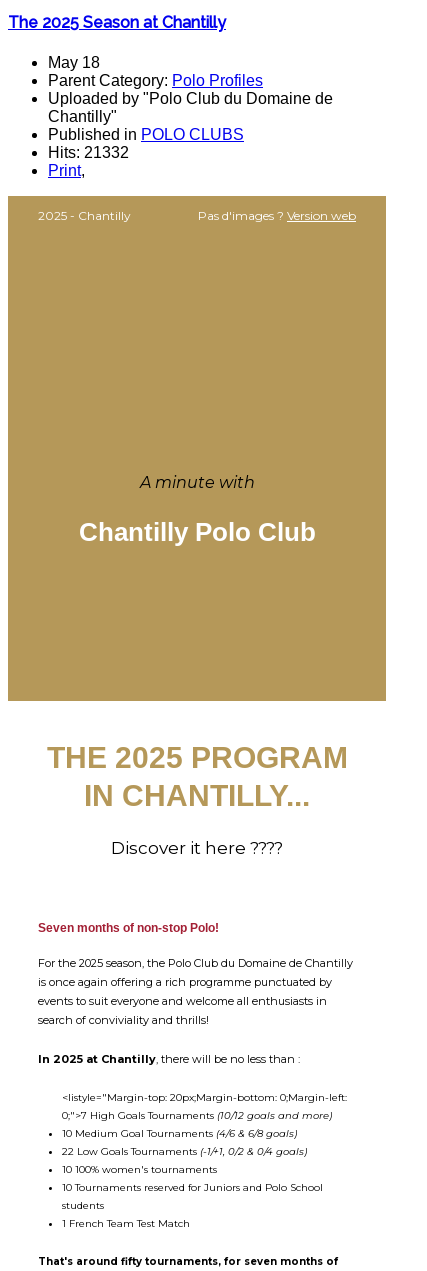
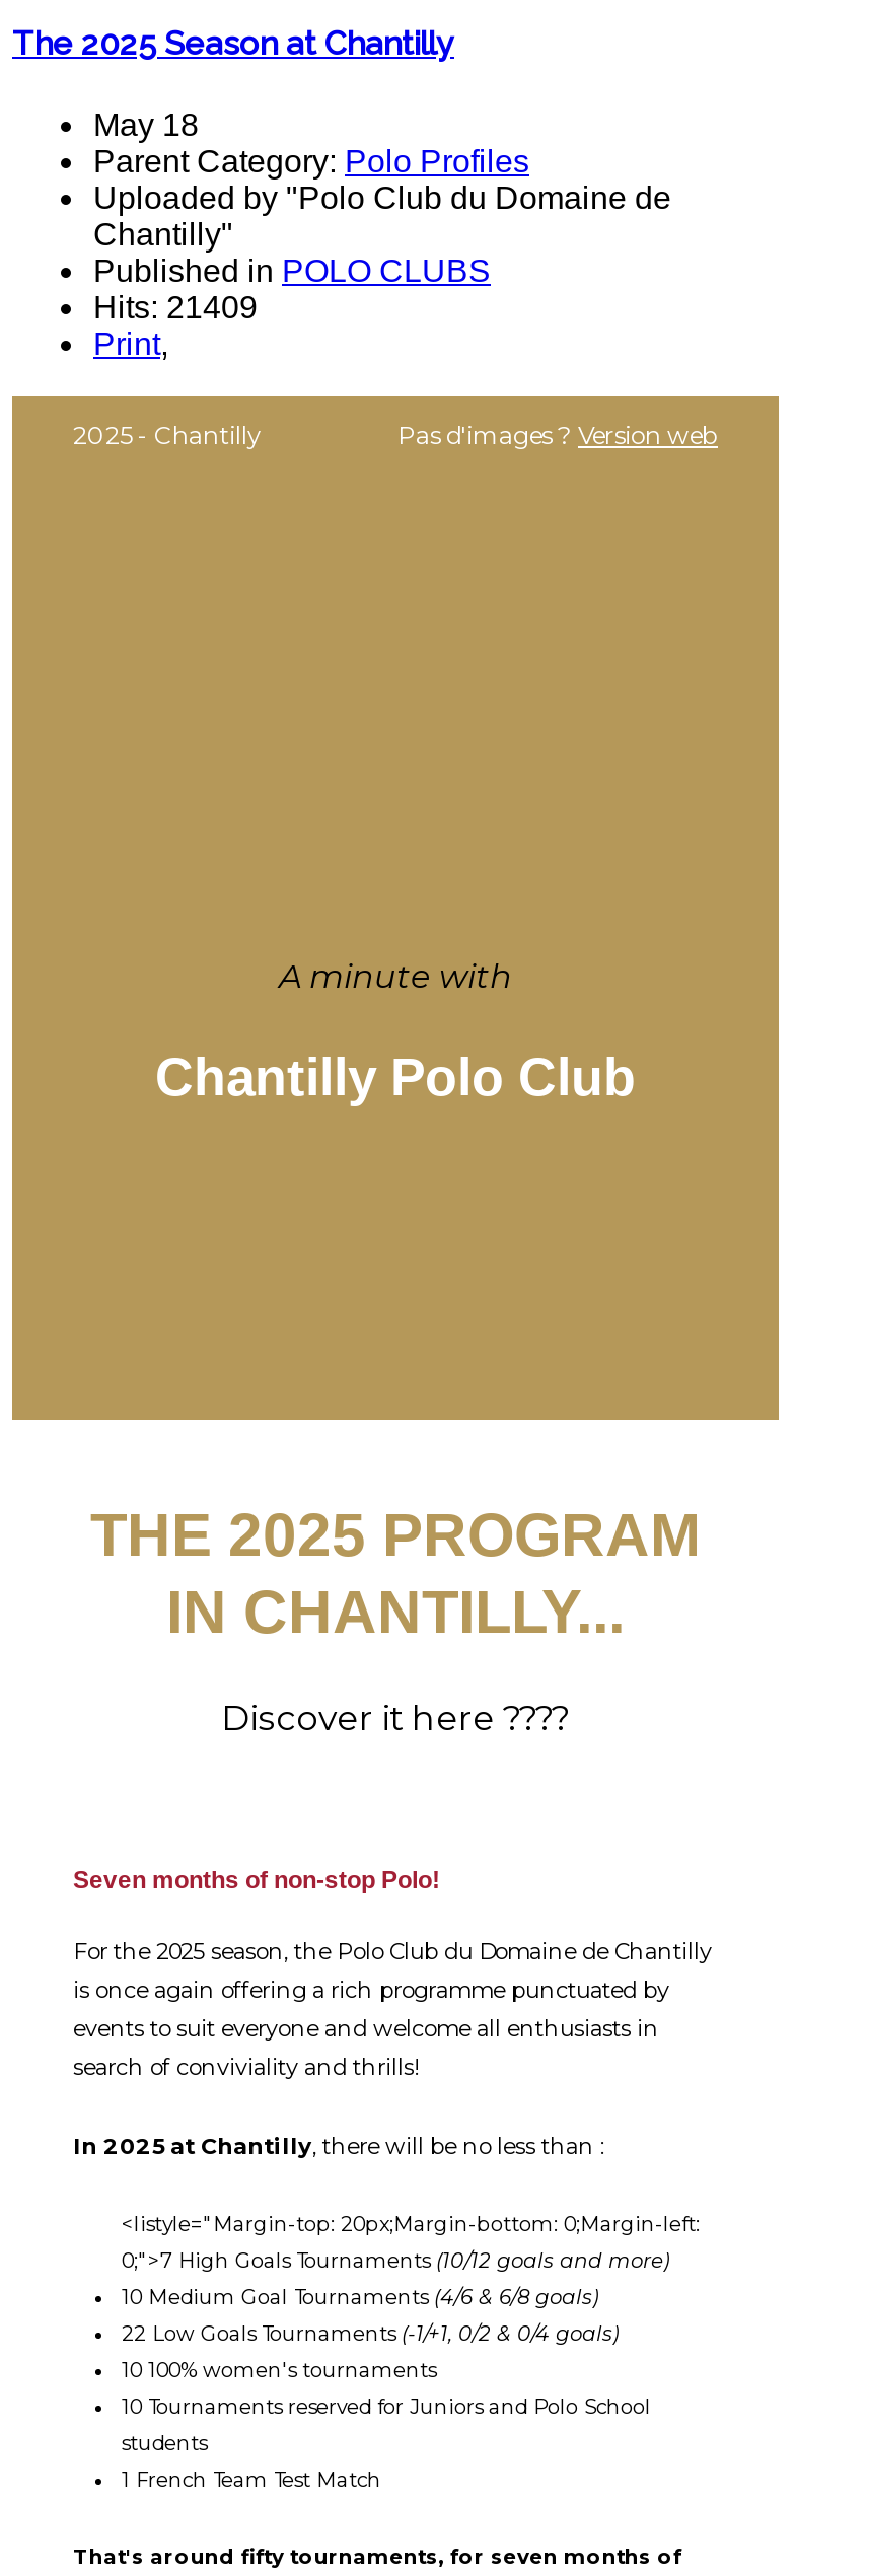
[48,143,129,160] Hits: 21332 -> [93,289,258,324] Hits: 21409

